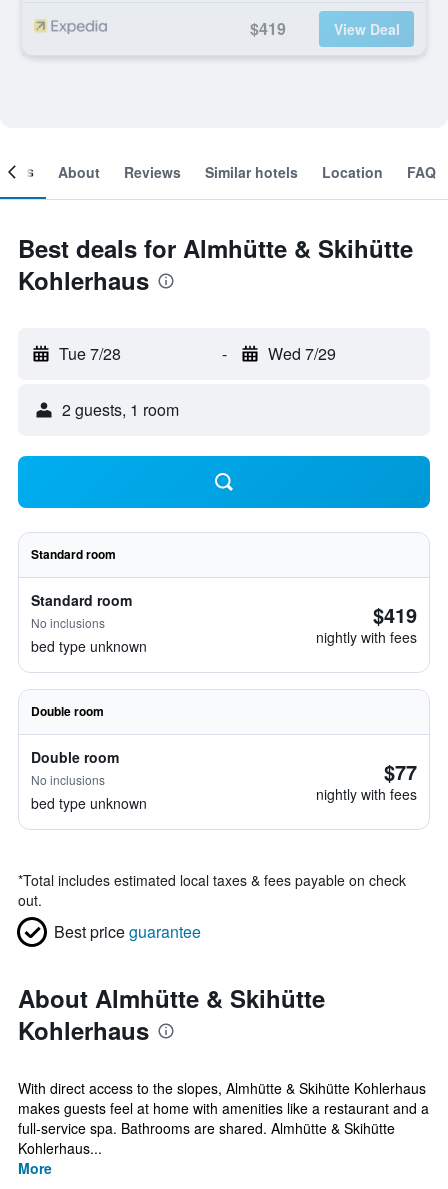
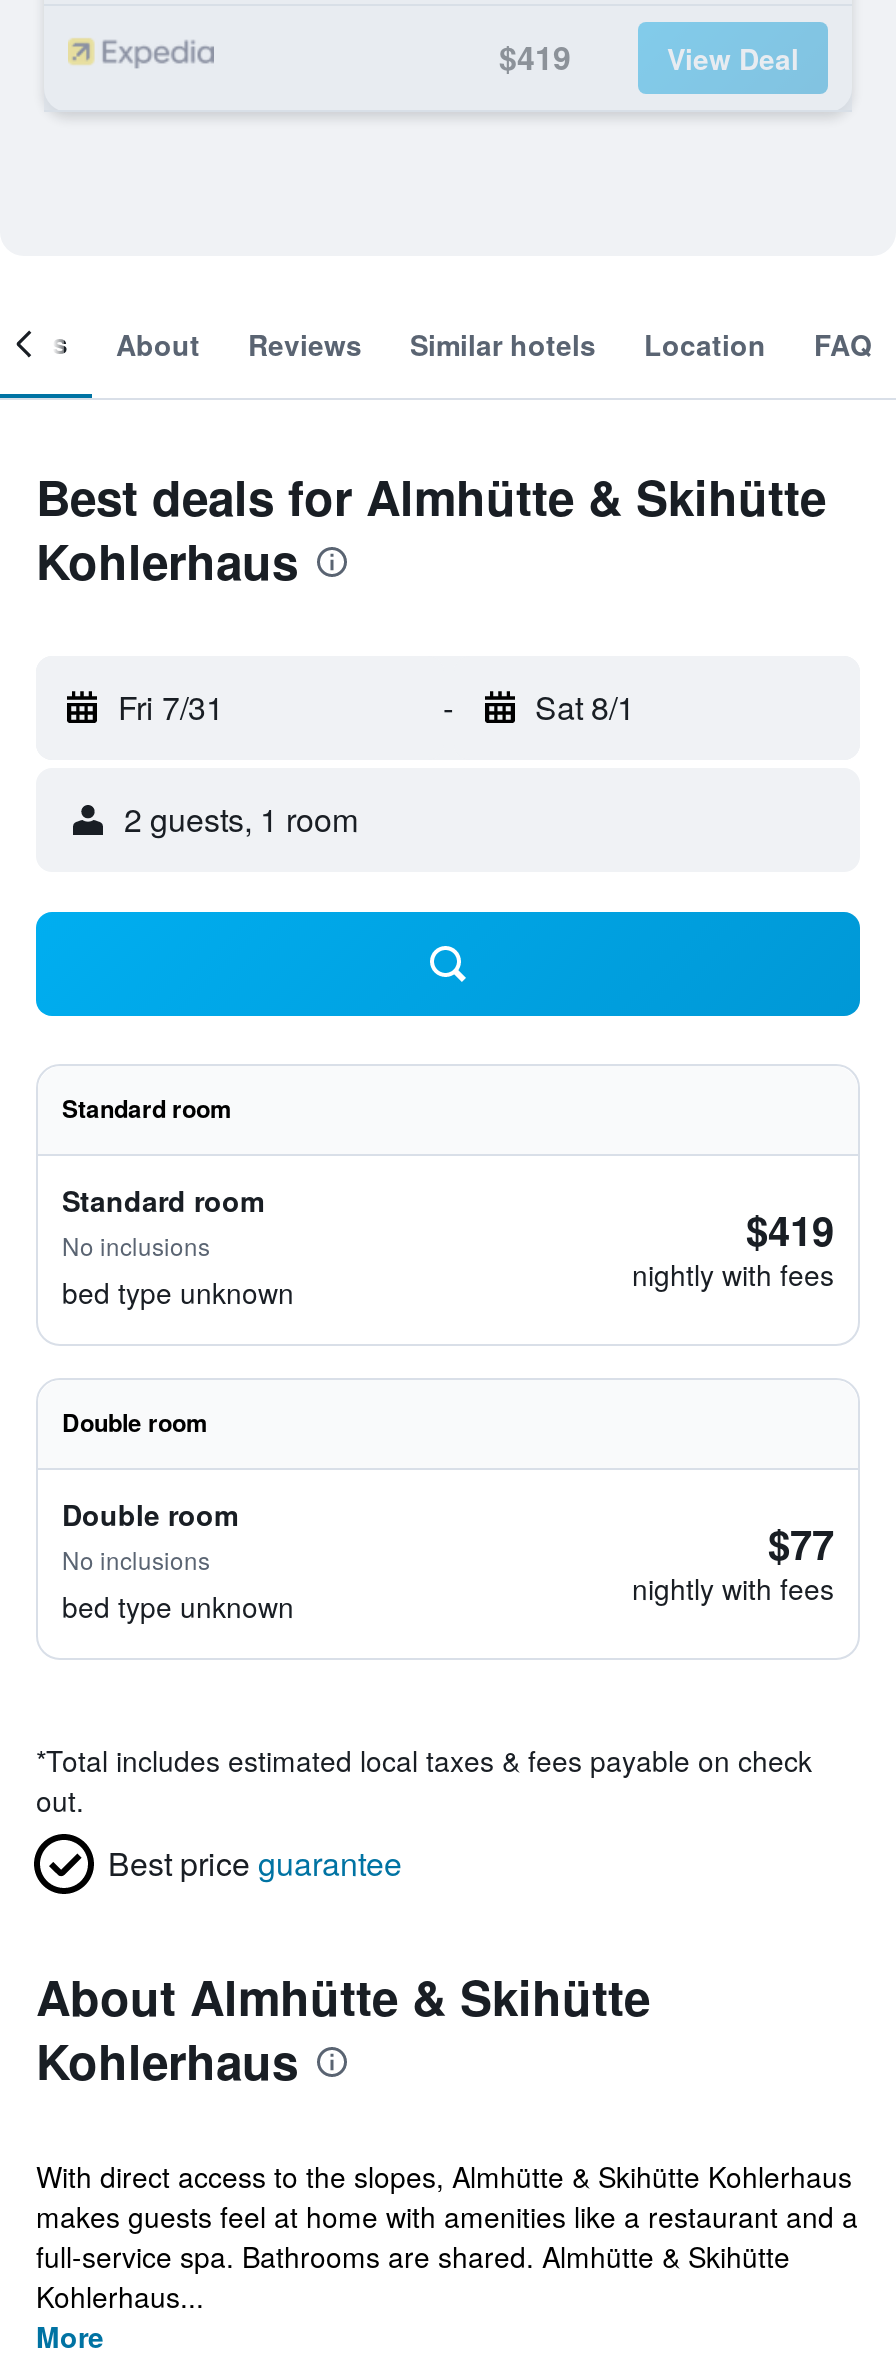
[59,342,121,365] Tue 7/28 -> [118,684,224,730] Fri 7/31
[267,342,335,365] Wed 7/29 -> [535,684,635,730] Sat 8/1

